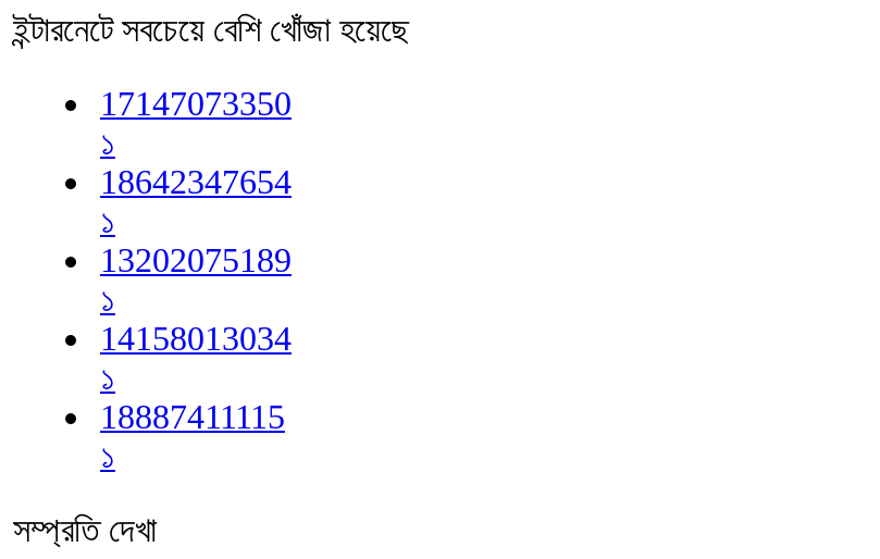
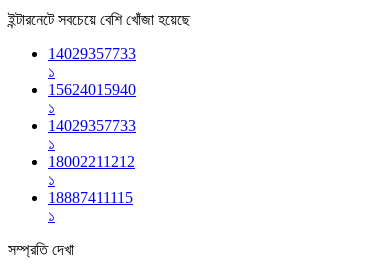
[100,85,292,122] 17147073350 -> [48,45,136,62] 14029357733
[100,163,292,200] 18642347654 -> [48,81,136,98] 15624015940
[100,241,292,278] 13202075189 -> [48,117,136,134] 14029357733
[100,320,292,356] 14158013034 -> [48,153,135,170] 18002211212

